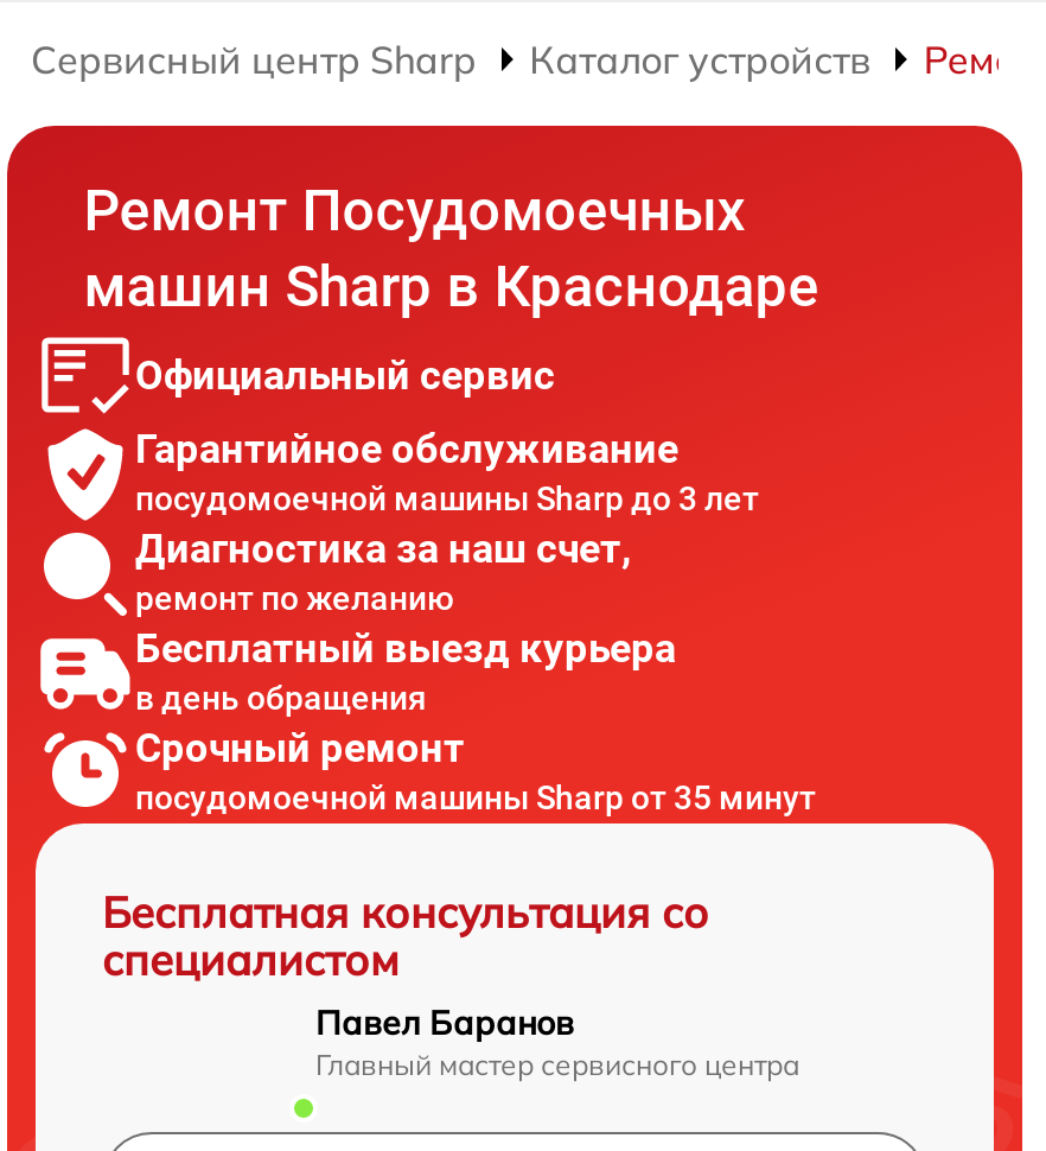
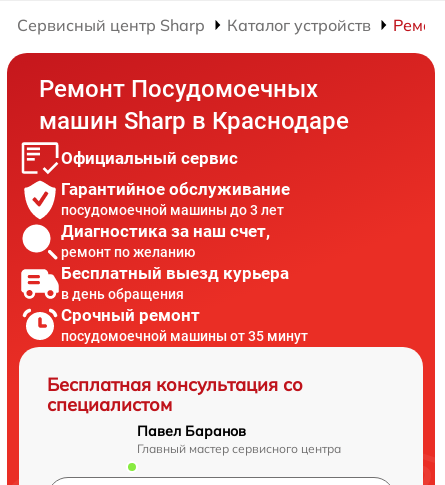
[135,480,759,518] посудомоечной машины Sharp до 3 лет -> [61,202,284,218] посудомоечной машины до 3 лет
[135,779,816,817] посудомоечной машины Sharp от 35 минут -> [61,328,308,344] посудомоечной машины от 35 минут

